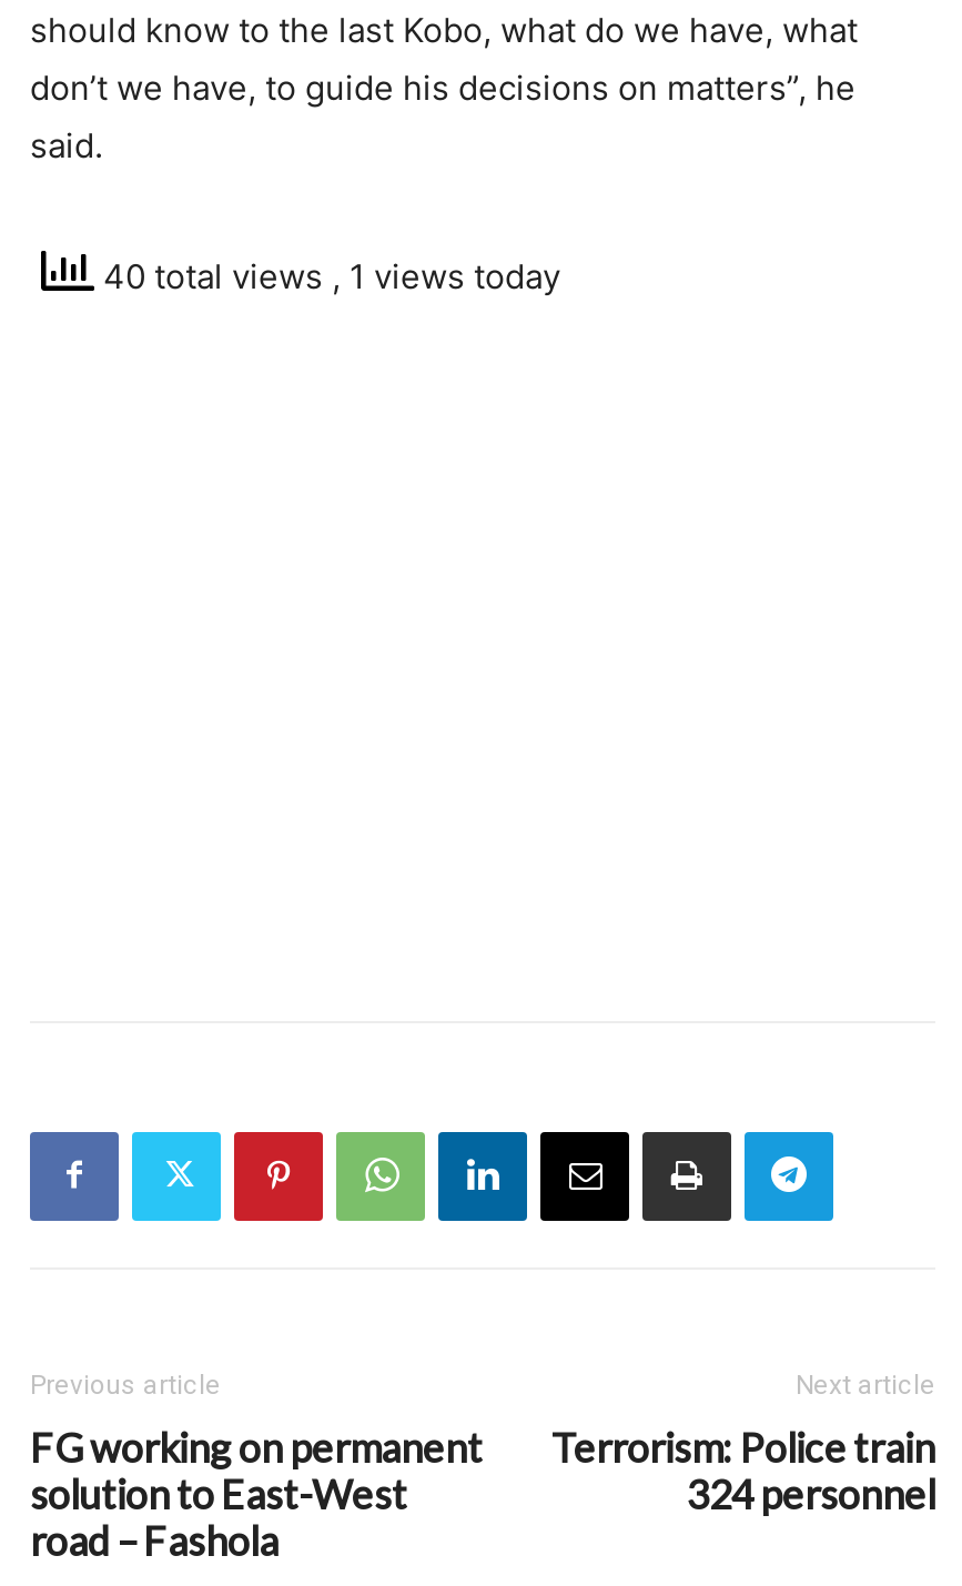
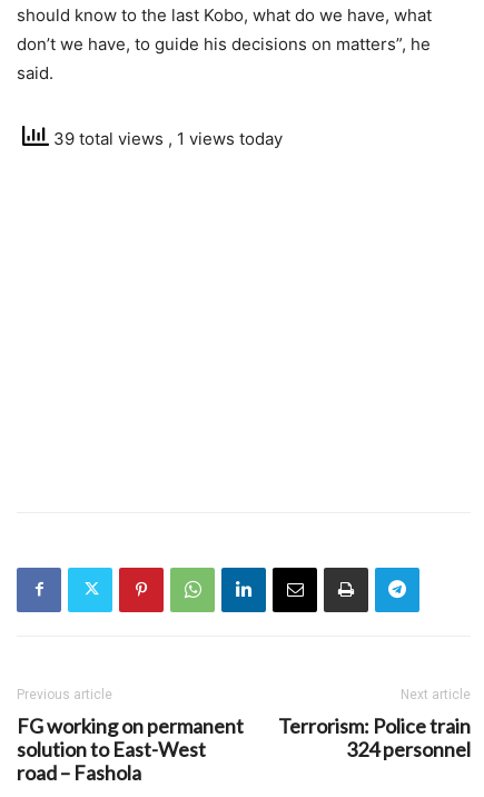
[94,255,560,297] 40 total views, 1 views today -> [49,128,283,149] 39 total views, 1 views today

